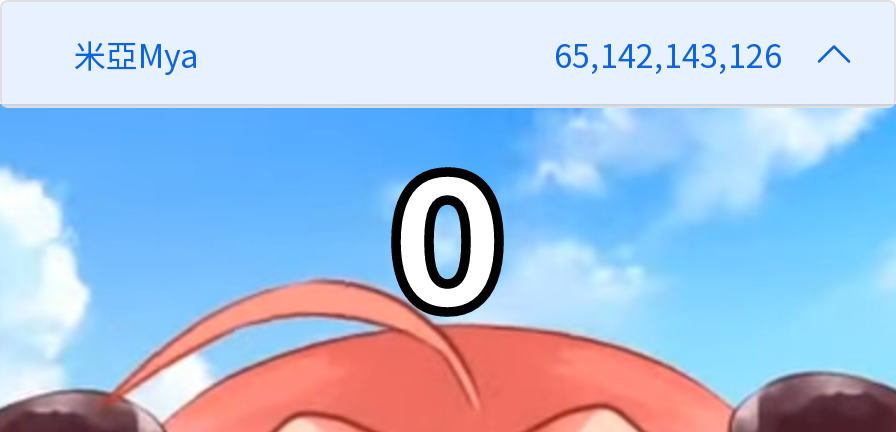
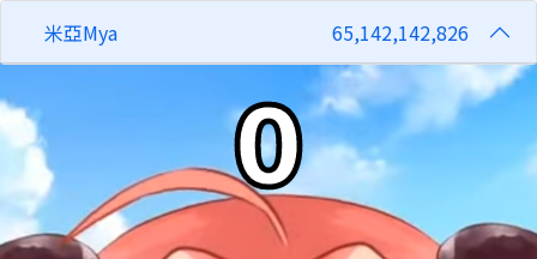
[554,29,782,77] 65,142,143,126 -> [332,17,469,46] 65,142,142,826

